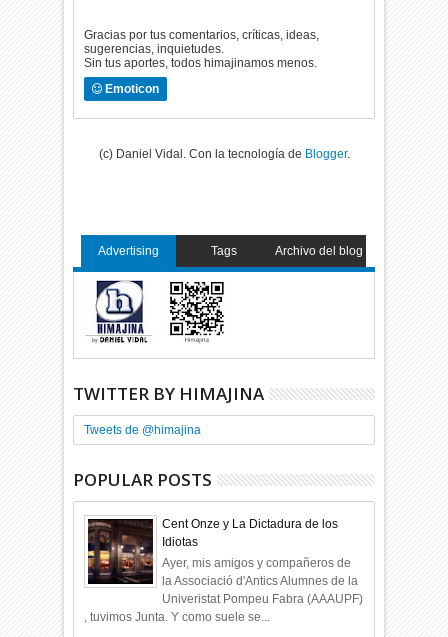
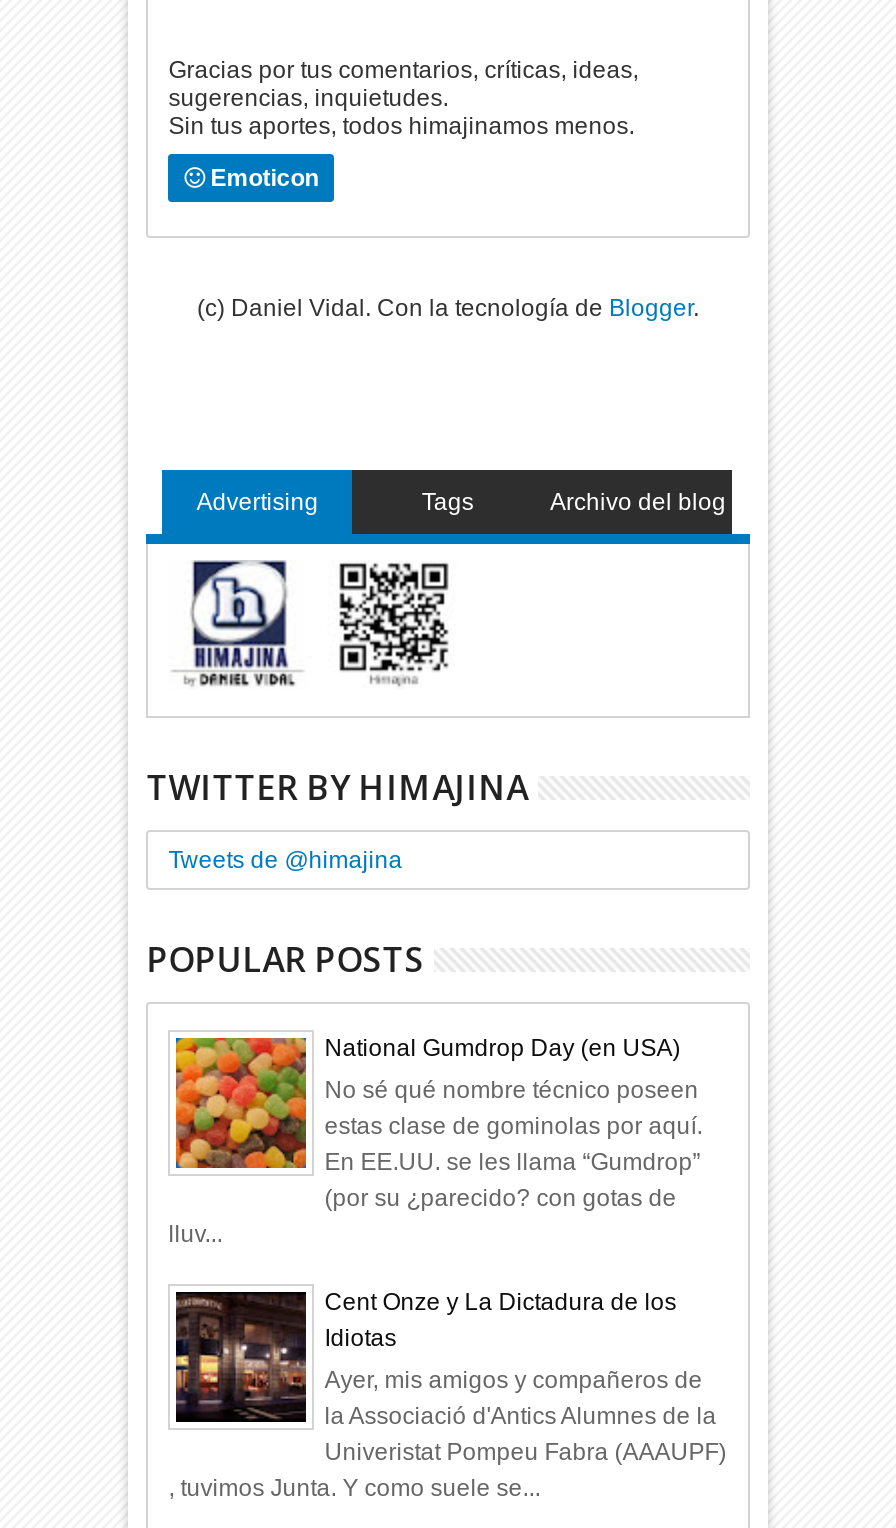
none -> [168,1035,702,1247] [image] | National Gumdrop Day (en USA) | No sé qué nombre técnico poseen | estas clase de gominolas por aquí. | En EE.UU. se les llama “Gumdrop” | (por su ¿parecido? con gotas de | lluv...

